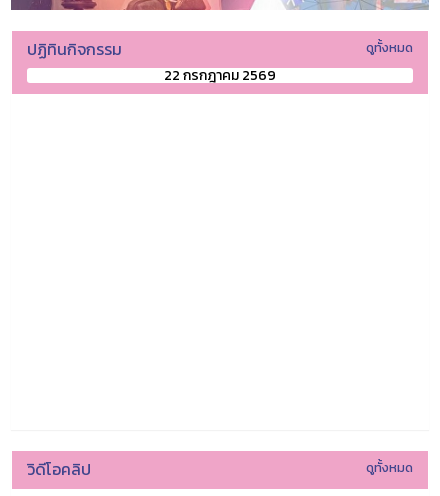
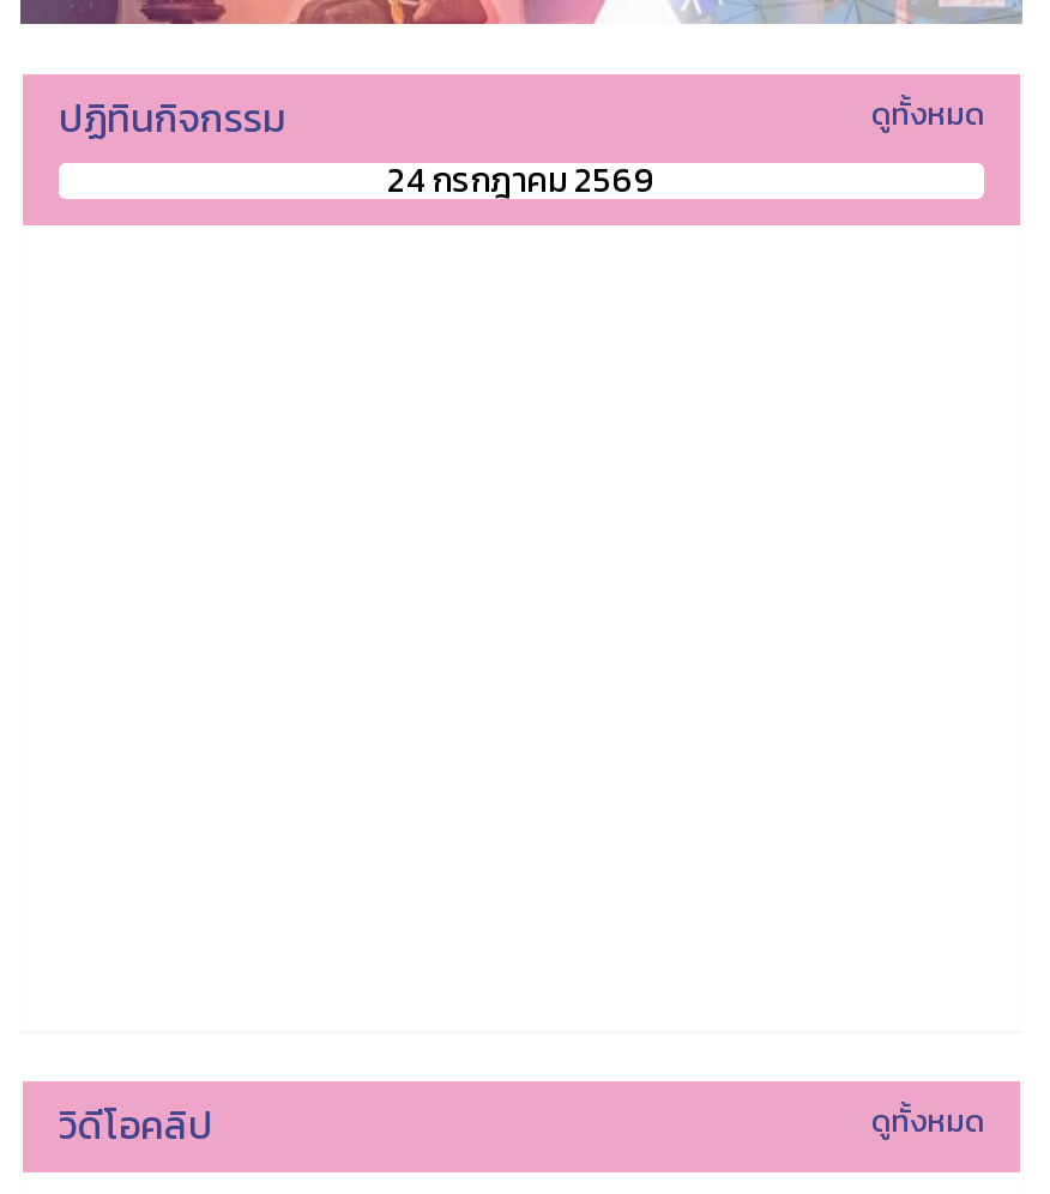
[164,65,276,86] 22 กรกฎาคม 2569 -> [387,156,656,206] 24 กรกฎาคม 2569

